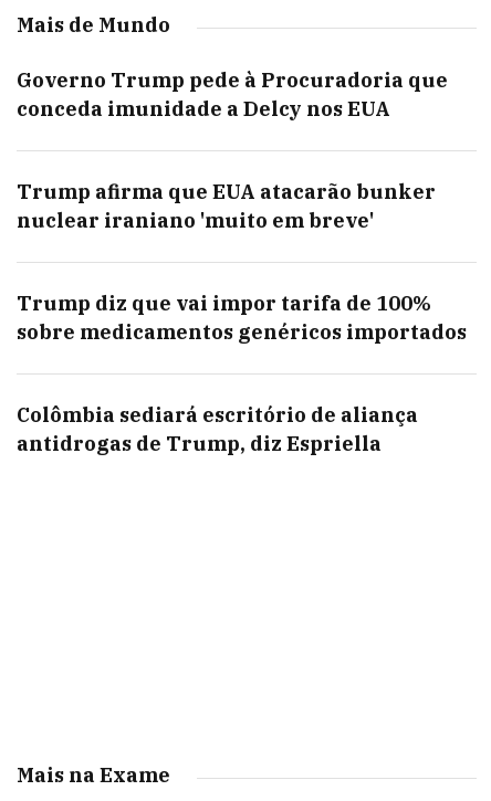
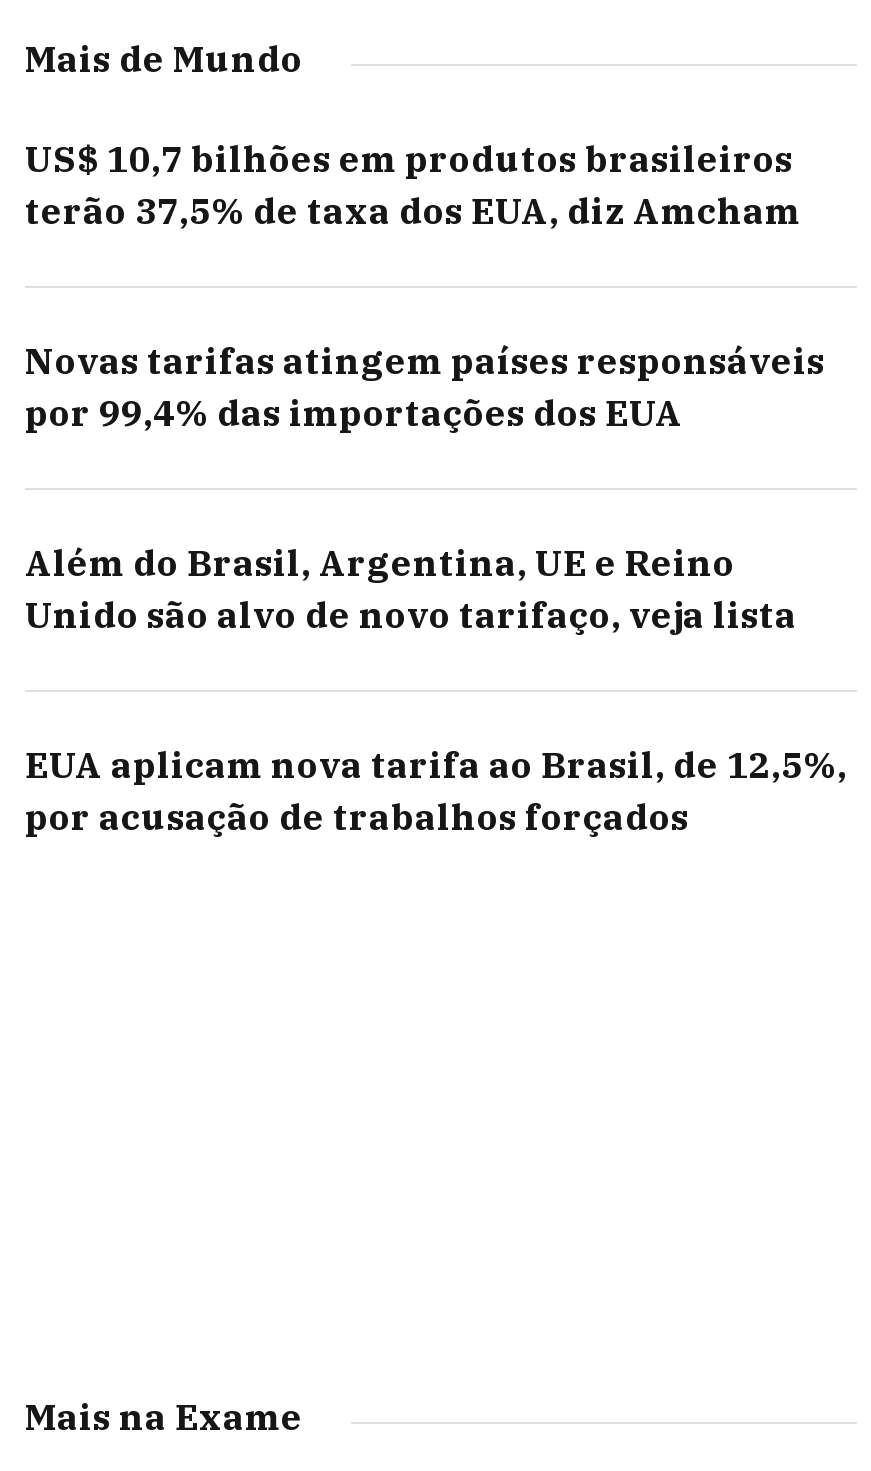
[17,67,448,122] Governo Trump pede à Procuradoria que | conceda imunidade a Delcy nos EUA -> [25,136,801,234] US$ 10,7 bilhões em produtos brasileiros | terão 37,5% de taxa dos EUA, diz Amcham
[17,179,436,233] Trump afirma que EUA atacarão bunker | nuclear iraniano 'muito em breve' -> [25,338,825,436] Novas tarifas atingem países responsáveis | por 99,4% das importações dos EUA
[17,291,467,345] Trump diz que vai impor tarifa de 100% | sobre medicamentos genéricos importados -> [25,540,797,638] Além do Brasil, Argentina, UE e Reino | Unido são alvo de novo tarifaço, veja lista
[17,402,418,456] Colômbia sediará escritório de aliança | antidrogas de Trump, diz Espriella -> [25,742,847,840] EUA aplicam nova tarifa ao Brasil, de 12,5%, | por acusação de trabalhos forçados

